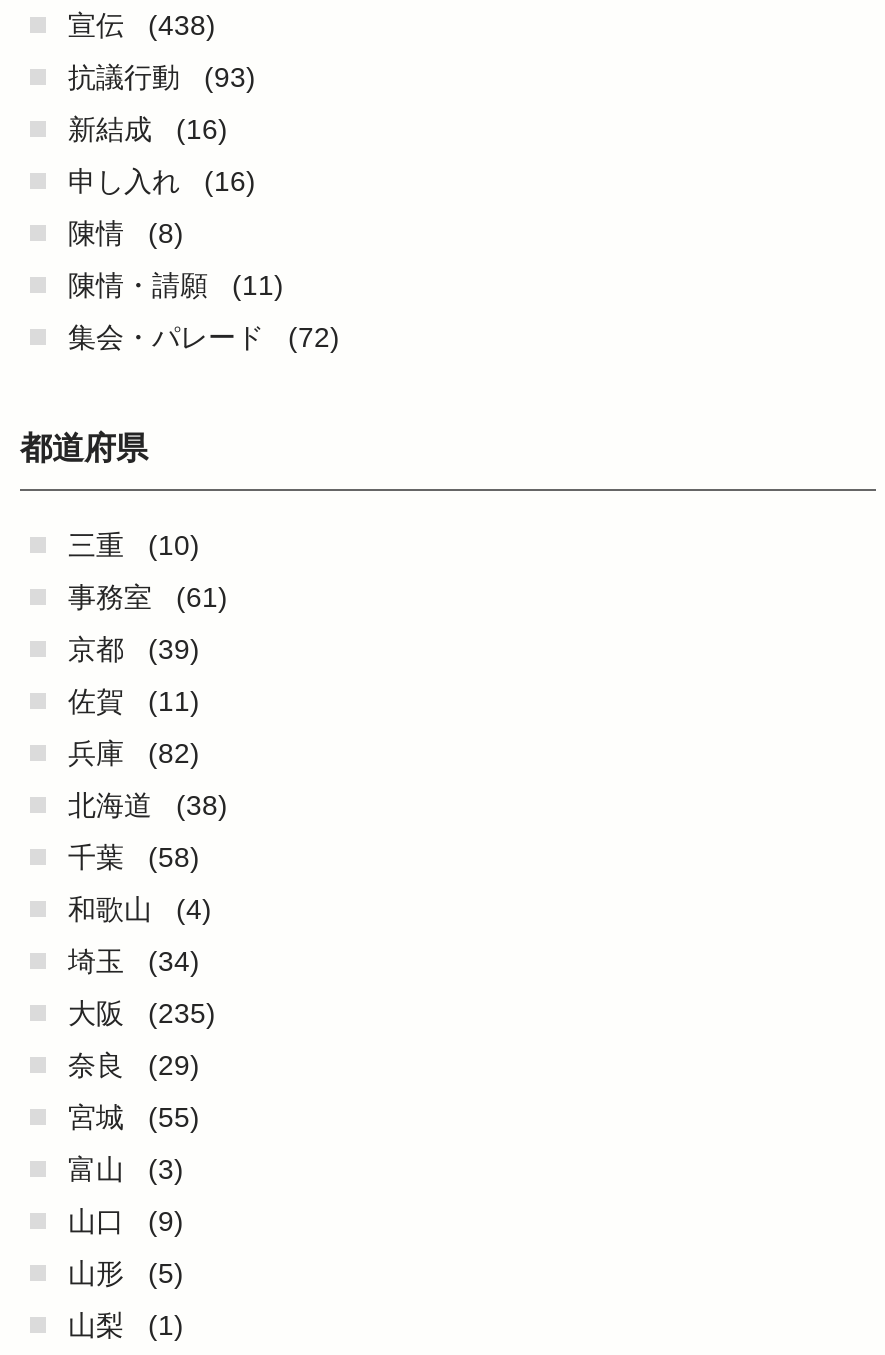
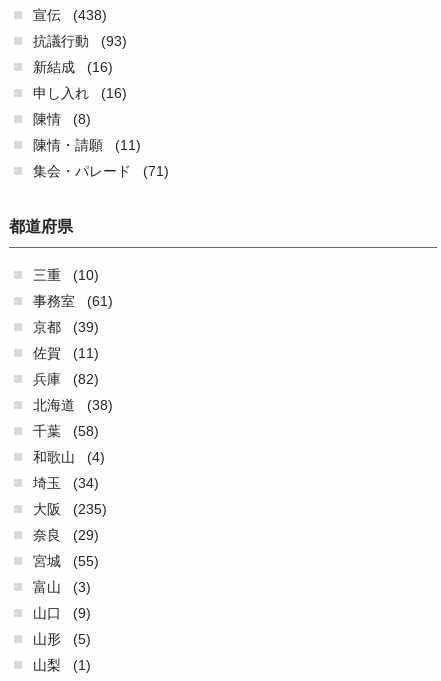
[68,321,340,353] 集会・パレード (72) -> [33,163,169,179] 集会・パレード (71)

